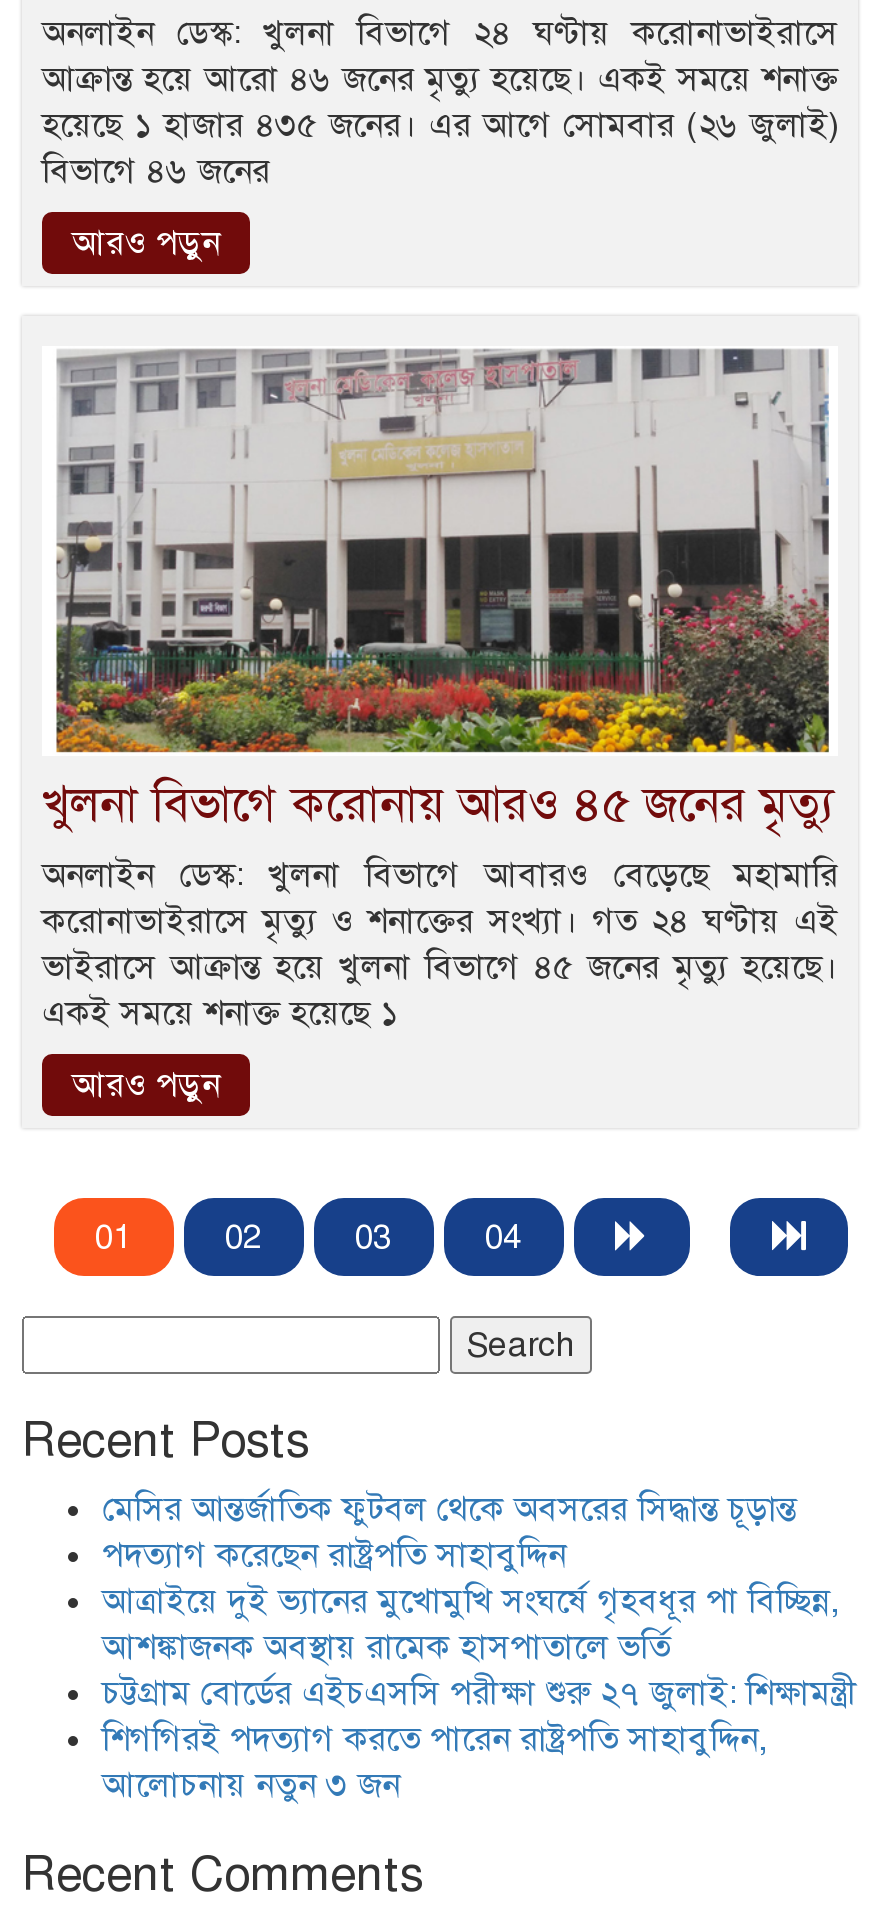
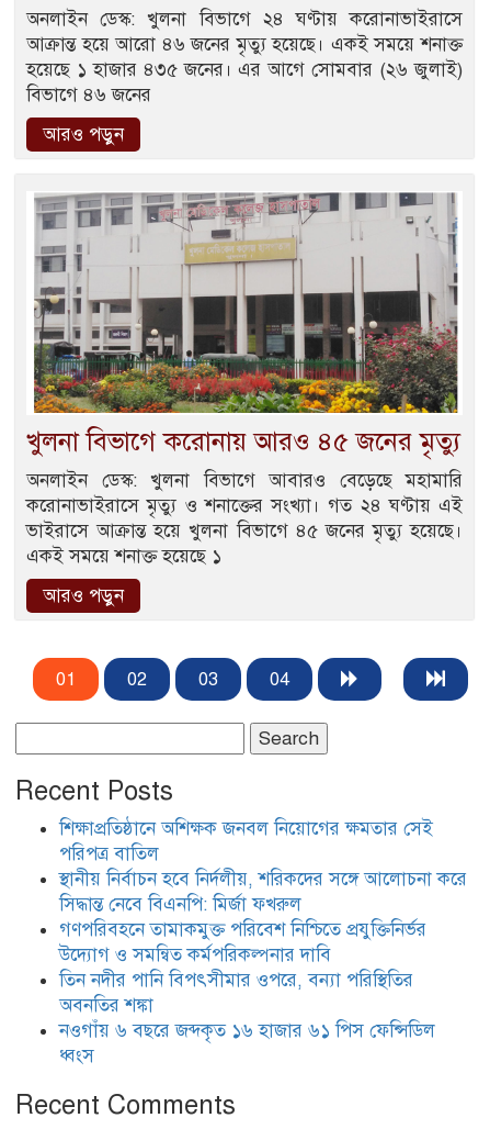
[102,1488,858,1806] মেসির আন্তর্জাতিক ফুটবল থেকে অবসরের সিদ্ধান্ত চূড়ান্ত | পদত্যাগ করেছেন রাষ্ট্রপতি সাহাবুদ্দিন | আত্রাইয়ে দুই ভ্যানের মুখোমুখি সংঘর্ষে গৃহবধূর পা বিচ্ছিন্ন, | আশঙ্কাজনক অবস্থায় রামেক হাসপাতালে ভর্তি | চট্টগ্রাম বোর্ডের এইচএসসি পরীক্ষা শুরু ২৭ জুলাই: শিক্ষামন্ত্রী | শিগগিরই পদত্যাগ করতে পারেন রাষ্ট্রপতি সাহাবুদ্দিন, | আলোচনায় নতুন ৩ জন -> [59,818,467,1068] শিক্ষাপ্রতিষ্ঠানে অশিক্ষক জনবল নিয়োগের ক্ষমতার সেই | পরিপত্র বাতিল | স্থানীয় নির্বাচন হবে নির্দলীয়, শরিকদের সঙ্গে আলোচনা করে | সিদ্ধান্ত নেবে বিএনপি: মির্জা ফখরুল | গণপরিবহনে তামাকমুক্ত পরিবেশ নিশ্চিতে প্রযুক্তিনির্ভর | উদ্যোগ ও সমন্বিত কর্মপরিকল্পনার দাবি | তিন নদীর পানি বিপৎসীমার ওপরে, বন্যা পরিস্থিতির | অবনতির শঙ্কা | নওগাঁয় ৬ বছরে জব্দকৃত ১৬ হাজার ৬১ পিস ফেন্সিডিল | ধ্বংস

